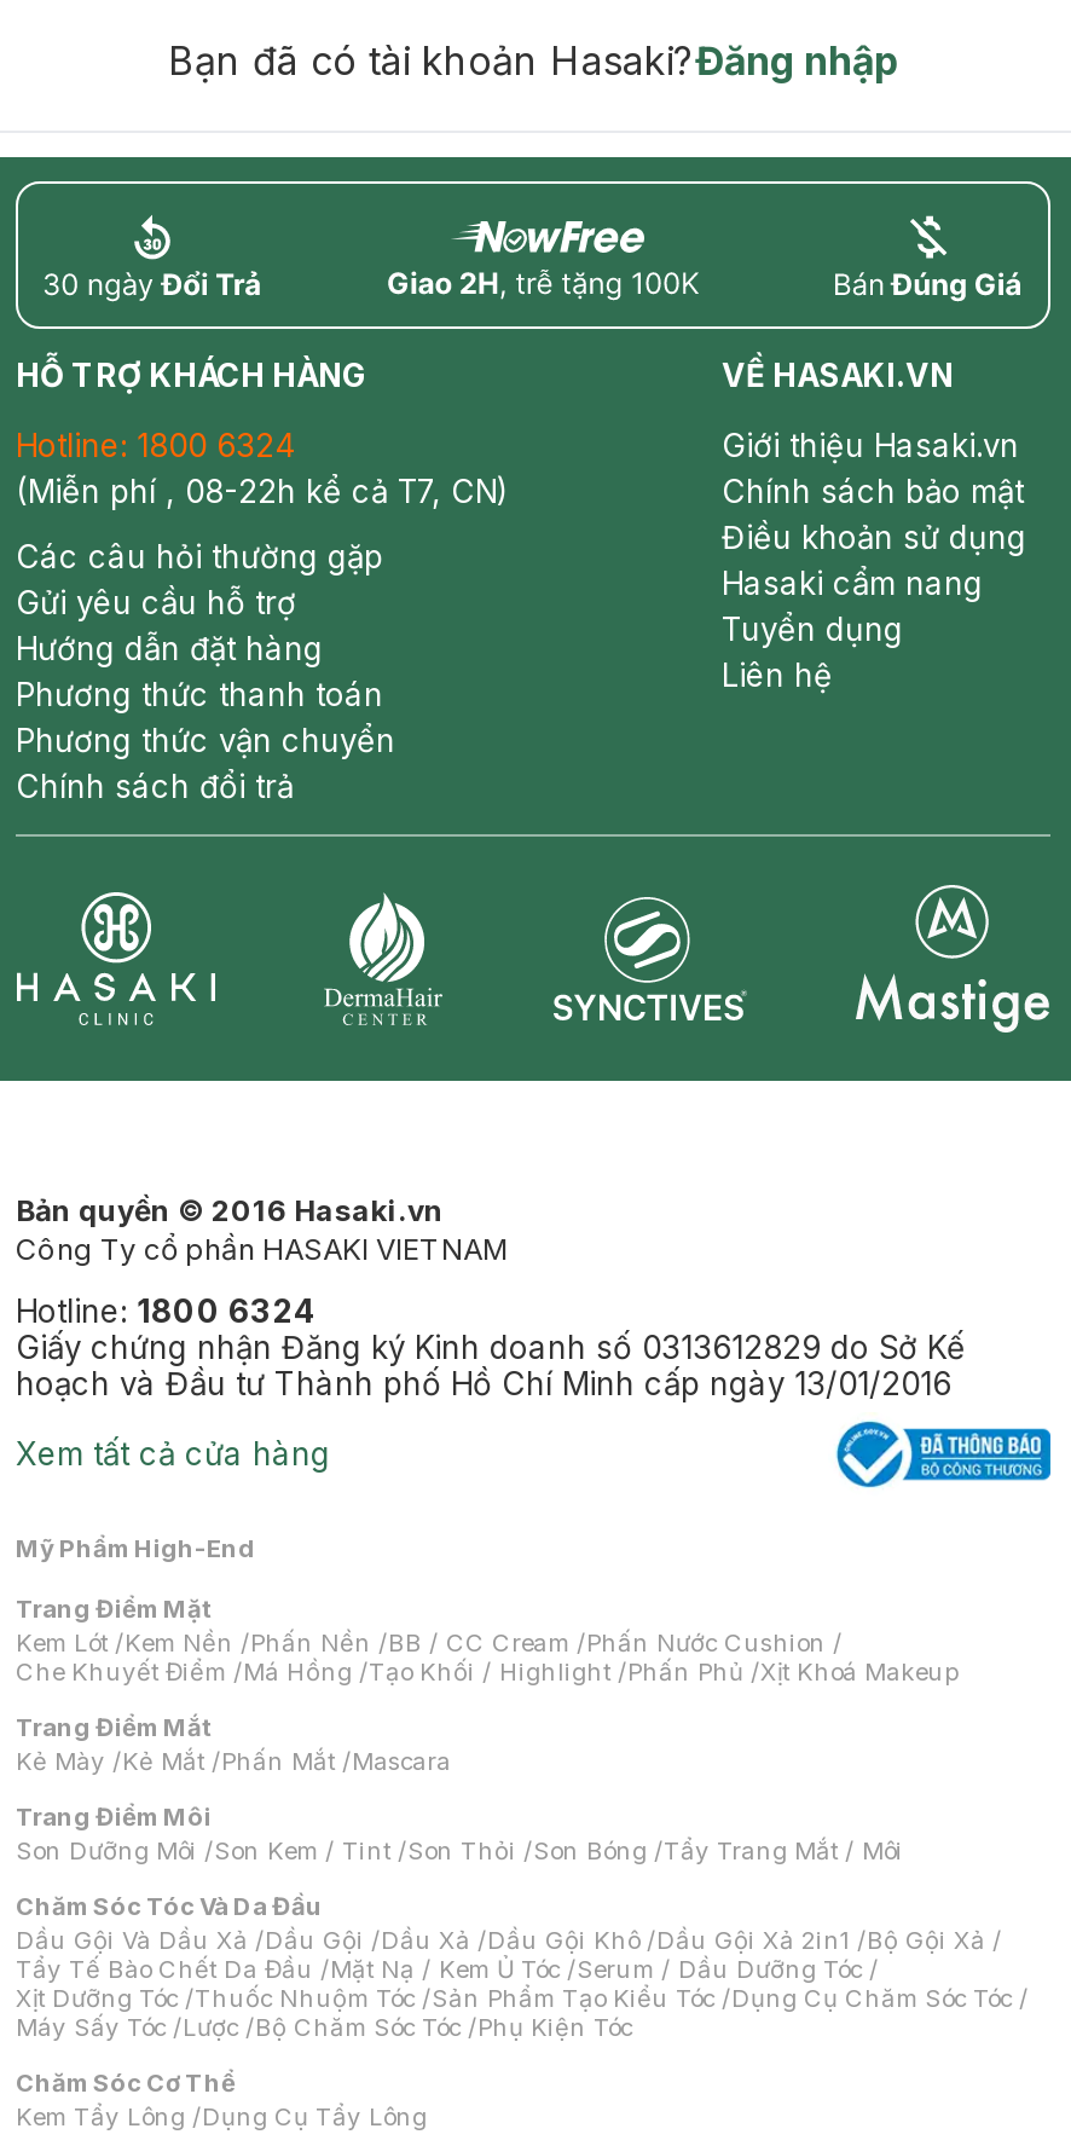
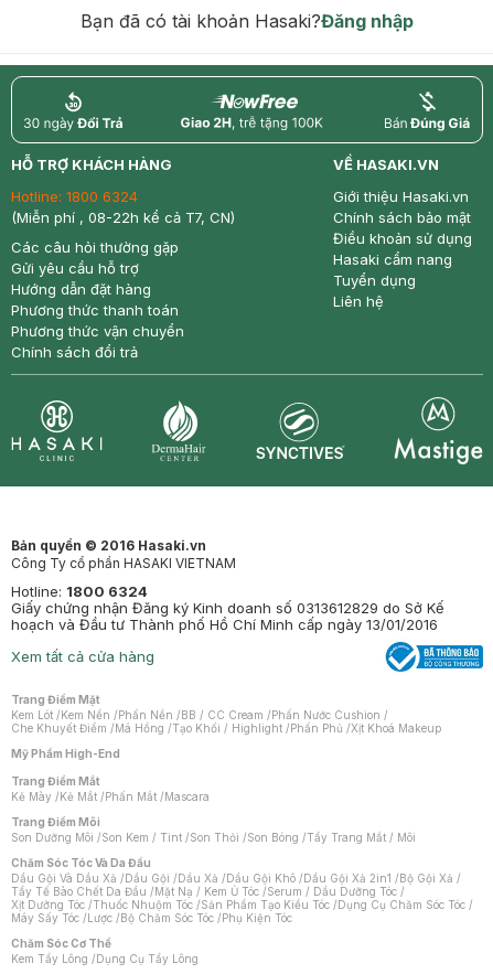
moved [16,1533,255,1562] -> [11,747,120,760]: Mỹ Phẩm High-End
moved [16,1594,959,1686] -> [11,693,441,735]: Trang Điểm Mặt | Kem Lót /Kem Nền /Phấn Nền /BB / CC Cream /Phấn Nước Cushion / | Che Khuyết Điểm /Má Hồng /Tạo Khối / Highlight /Phấn Phủ /Xịt Khoá Makeup

